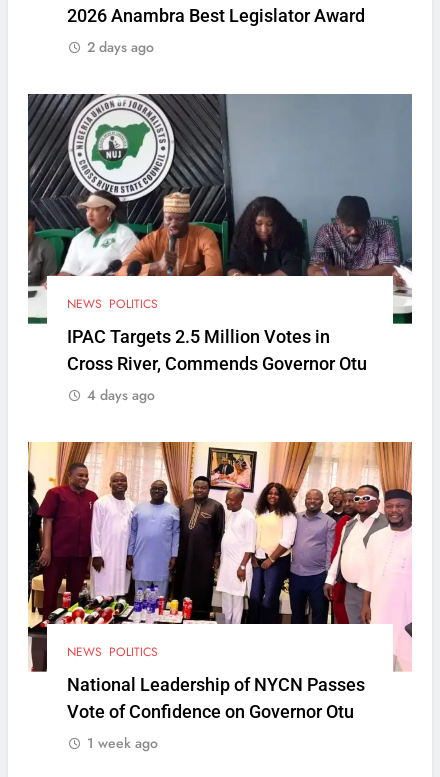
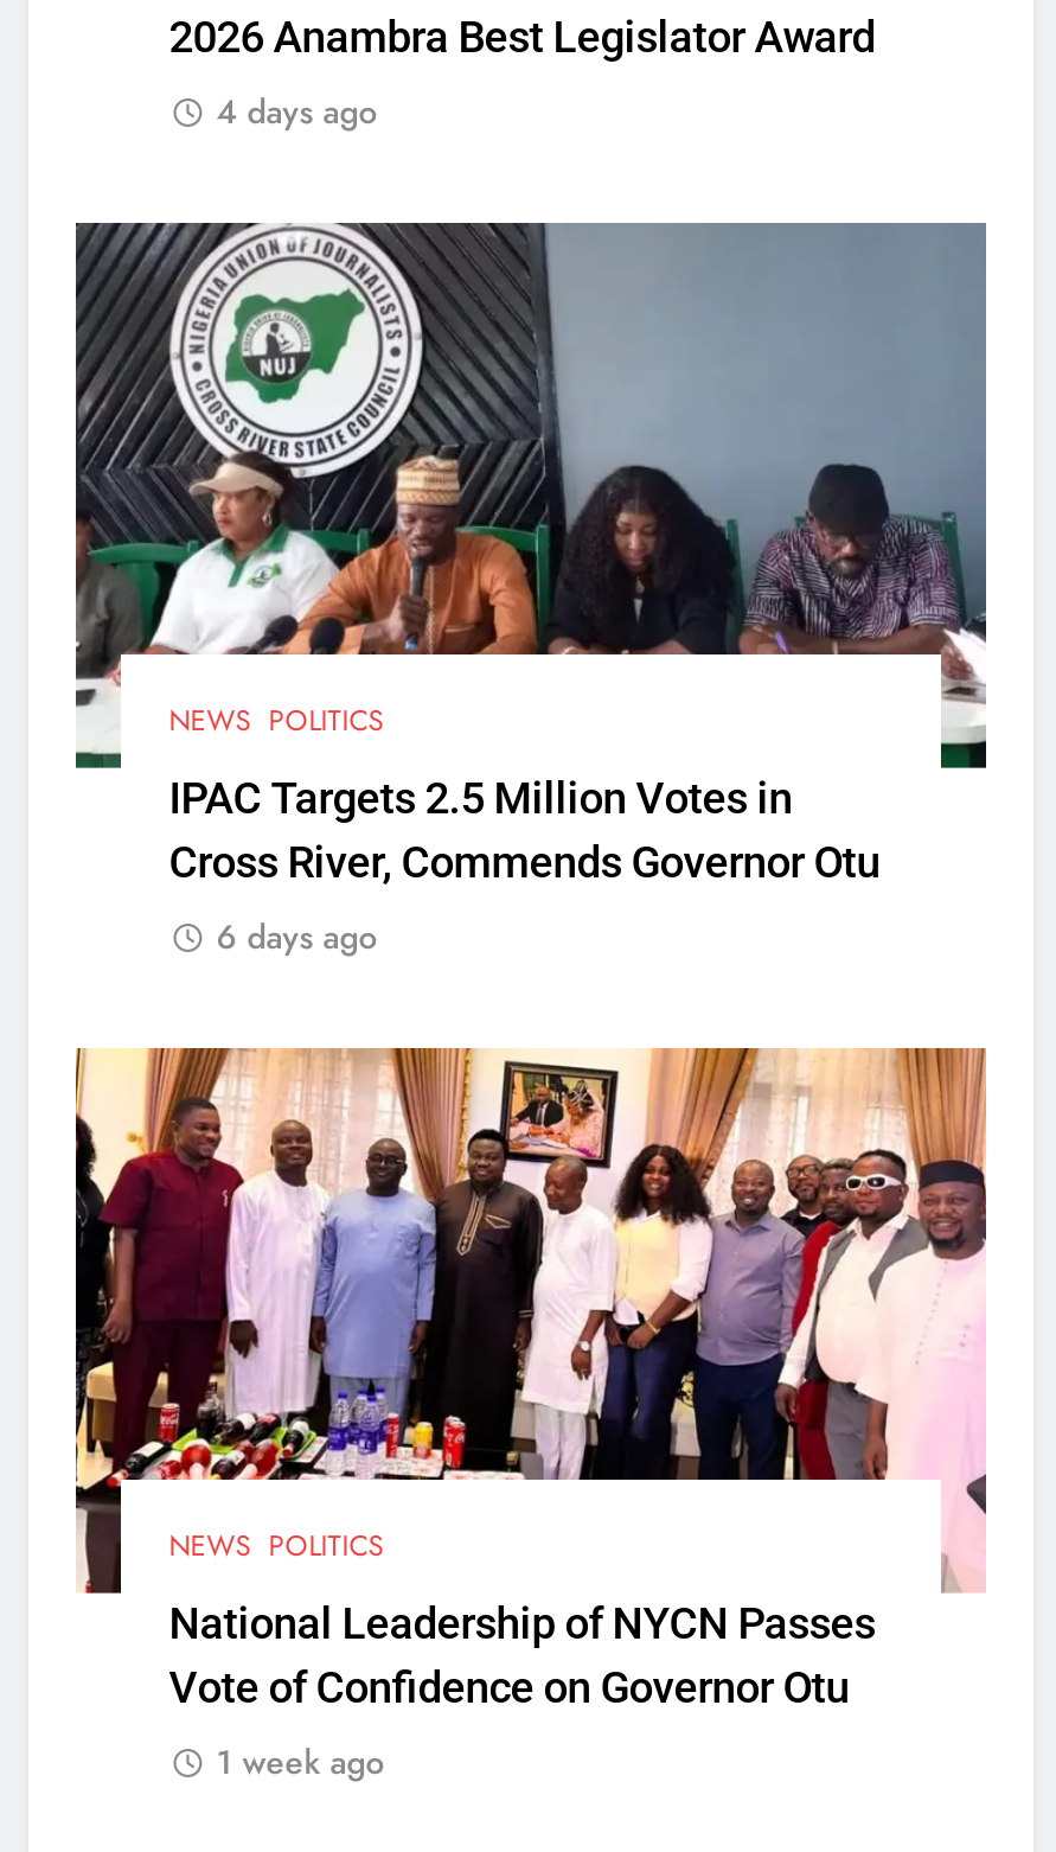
[87,36,154,56] 2 days ago -> [216,87,377,134] 4 days ago
[87,385,155,405] 4 days ago -> [216,913,377,960] 6 days ago

